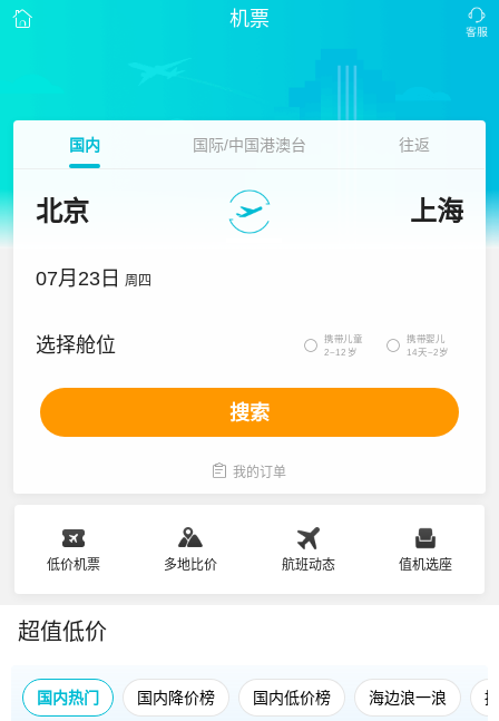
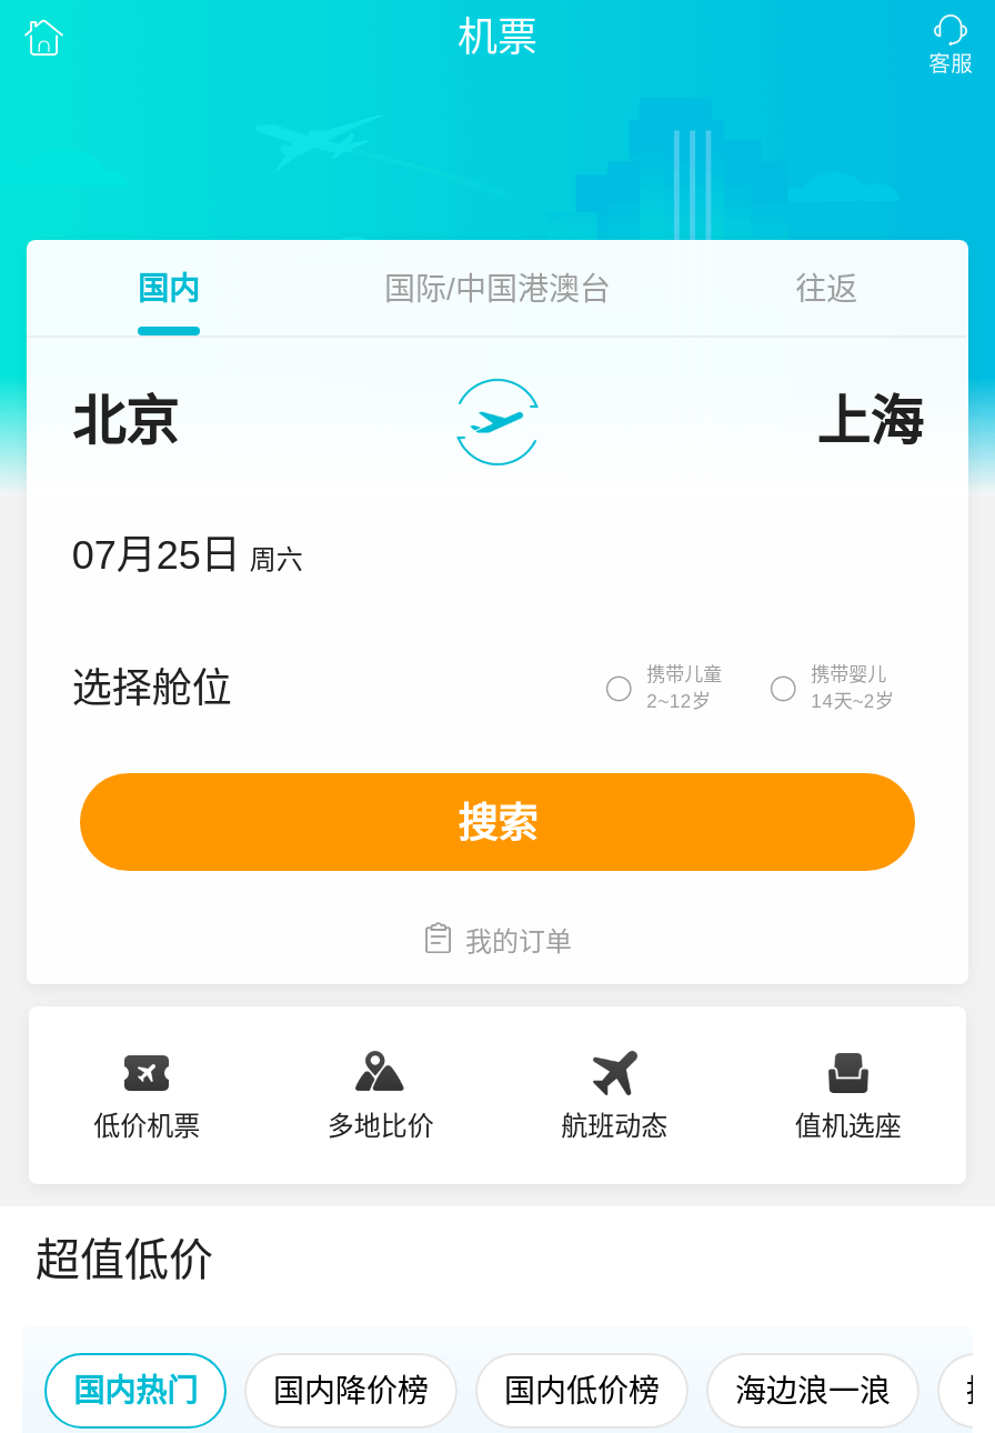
[36,267,152,290] 07月23日 周四 -> [72,533,303,578] 07月25日 周六

